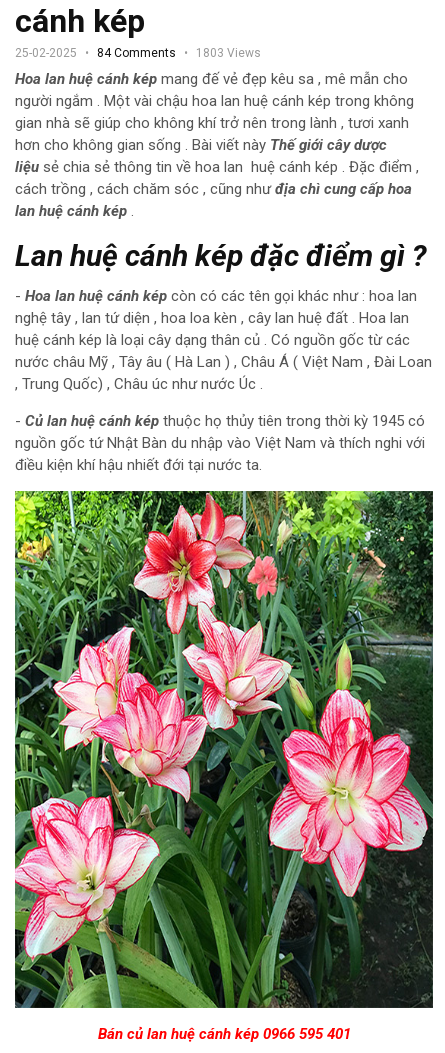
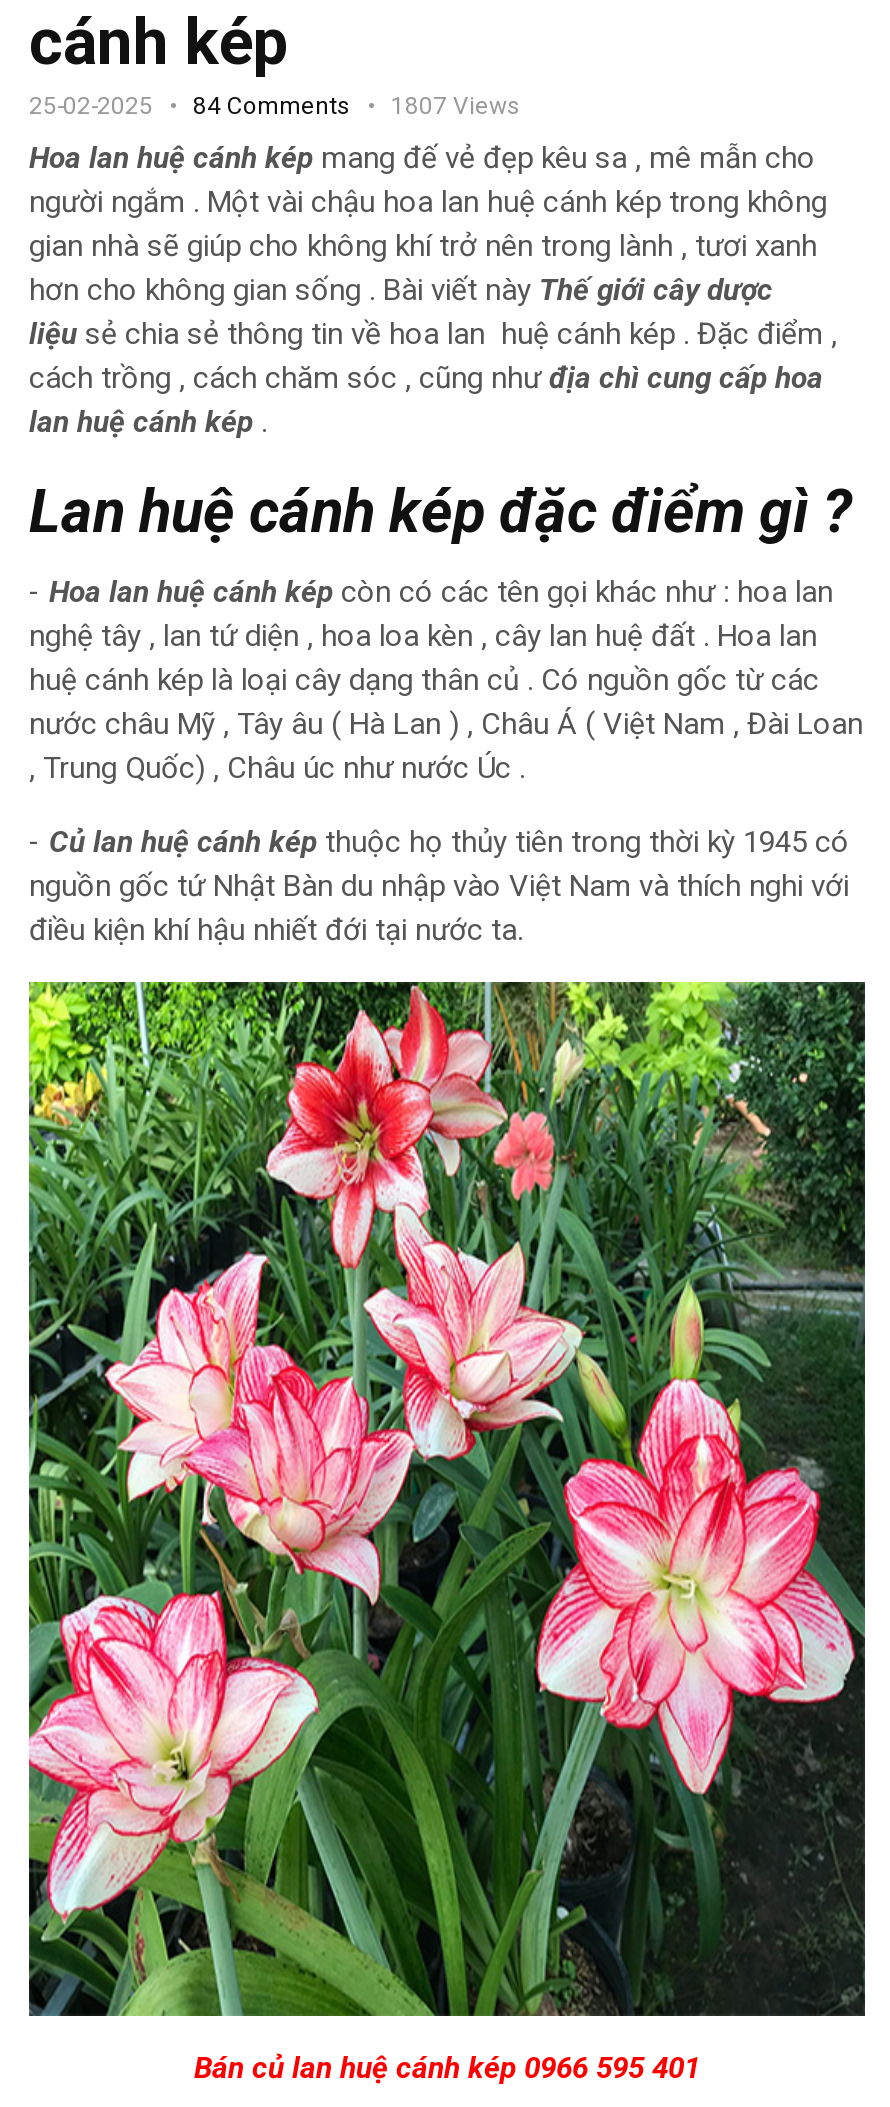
[15,46,261,60] 25-02-2025 84 Comments 1803 Views -> [29,92,521,120] 25-02-2025 84 Comments 1807 Views

